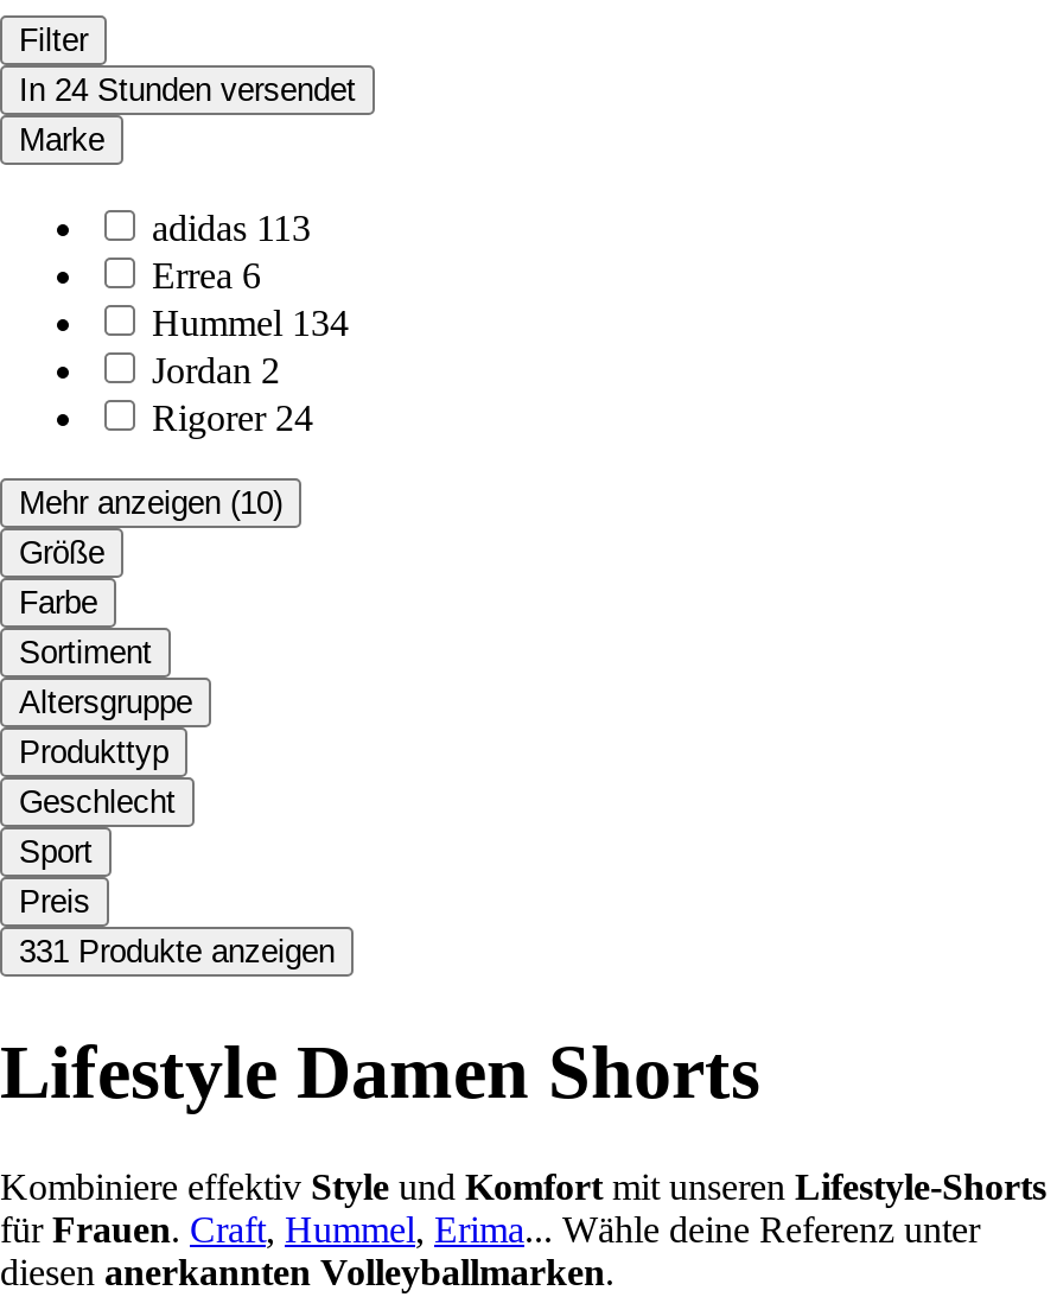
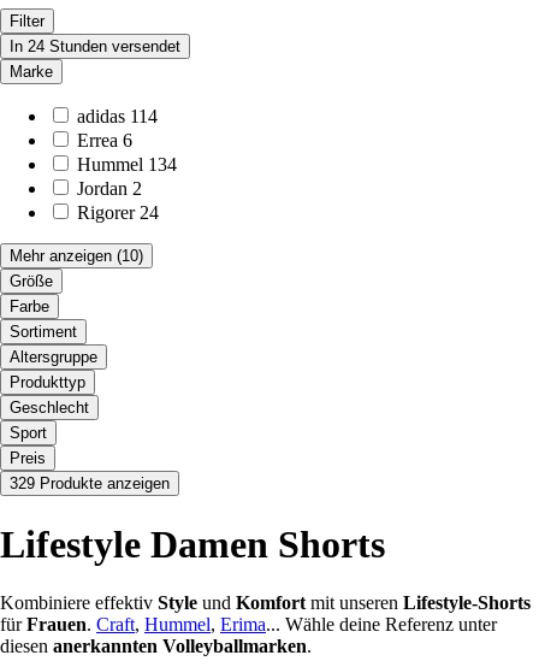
[152,209,311,249] adidas 113 -> [77,107,158,127] adidas 114
[19,935,335,971] 331 Produkte anzeigen -> [10,475,170,493] 329 Produkte anzeigen

